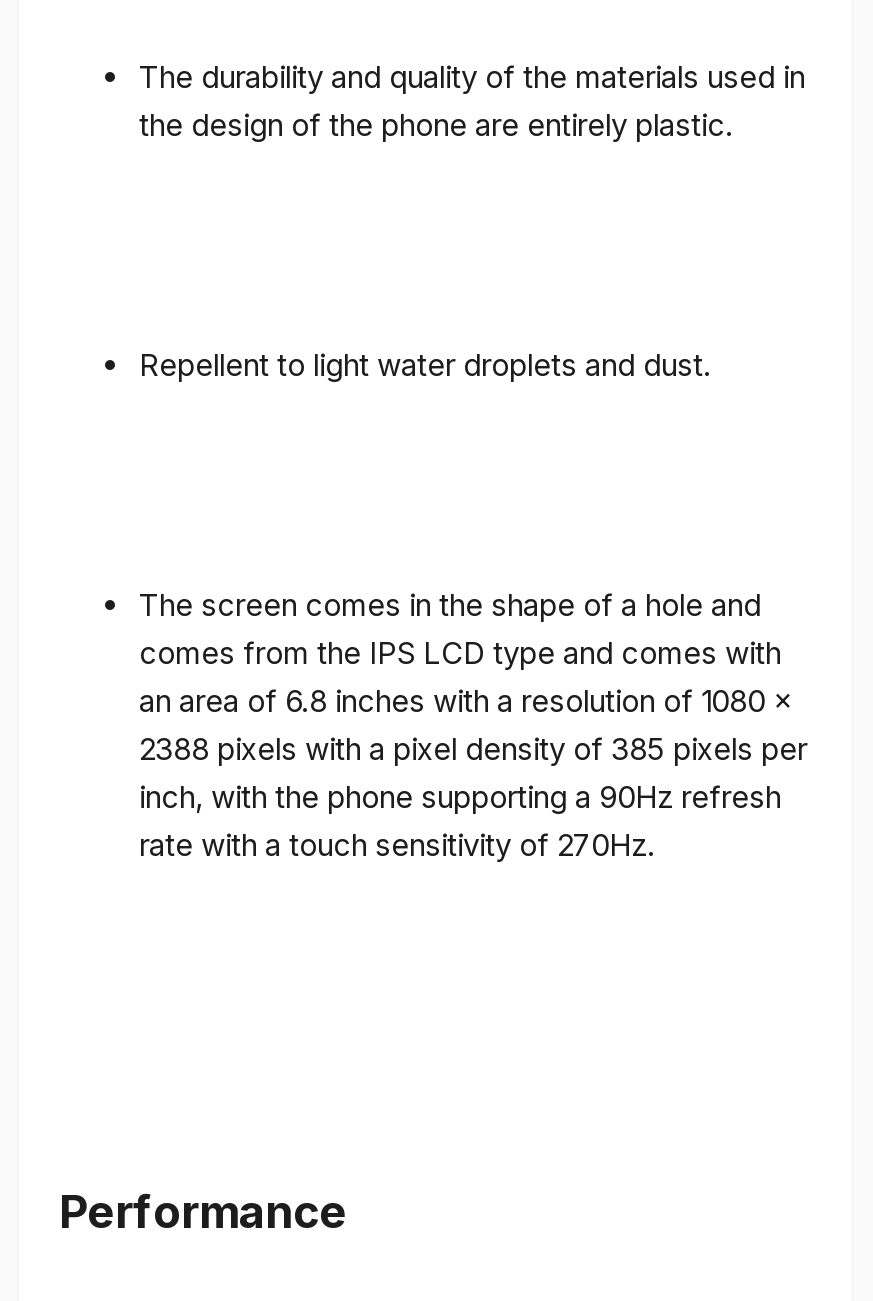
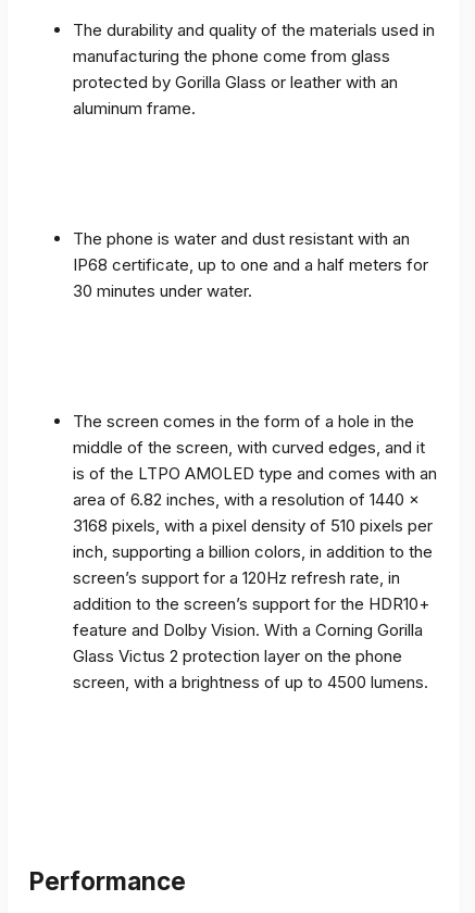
[139,105,733,143] the design of the phone are entirely plastic. -> [73,45,398,118] manufacturing the phone come from glass | protected by Gorilla Glass or leather with an | aluminum frame.
[139,345,711,383] Repellent to light water droplets and dust. -> [73,228,428,301] The phone is water and dust resistant with an | IP68 certificate, up to one and a half meters for | 30 minutes under water.
[139,585,807,863] The screen comes in the shape of a hole and | comes from the IPS LCD type and comes with | an area of 6.8 inches with a resolution of 1080 x | 2388 pixels with a pixel density of 385 pixels per | inch, with the phone supporting a 90Hz refresh | rate with a touch sensitivity of 270Hz. -> [73,410,437,692] The screen comes in the form of a hole in the | middle of the screen, with curved edges, and it | is of the LTPO AMOLED type and comes with an | area of 6.82 inches, with a resolution of 1440 x | 3168 pixels, with a pixel density of 510 pixels per | inch, supporting a billion colors, in addition to the | screen’s support for a 120Hz refresh rate, in | addition to the screen’s support for the HDR10+ | feature and Dolby Vision. With a Corning Gorilla | Glass Victus 2 protection layer on the phone | screen, with a brightness of up to 4500 lumens.

